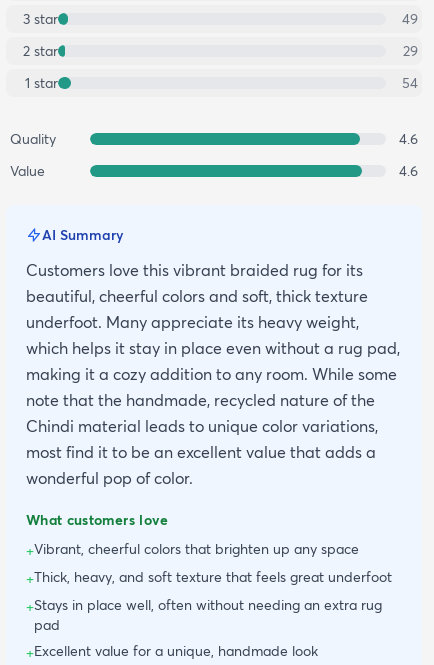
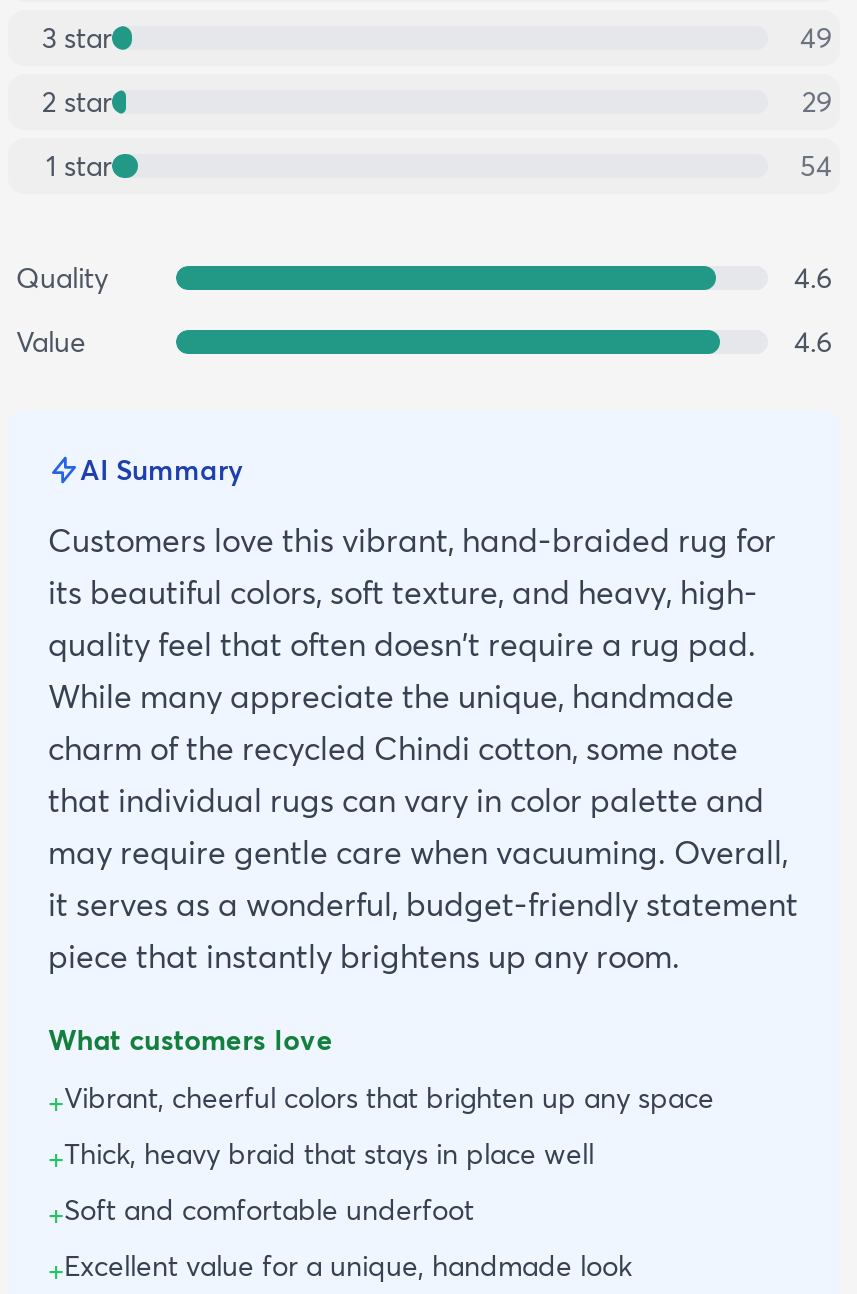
[26,260,400,488] Customers love this vibrant braided rug for its | beautiful, cheerful colors and soft, thick texture | underfoot. Many appreciate its heavy weight, | which helps it stay in place even without a rug pad, | making it a cozy addition to any room. While some | note that the handmade, recycled nature of the | Chindi material leads to unique color variations, | most find it to be an excellent value that adds a | wonderful pop of color. -> [48,519,798,975] Customers love this vibrant, hand-braided rug for | its beautiful colors, soft texture, and heavy, high- | quality feel that often doesn't require a rug pad. | While many appreciate the unique, handmade | charm of the recycled Chindi cotton, some note | that individual rugs can vary in color palette and | may require gentle care when vacuuming. Overall, | it serves as a wonderful, budget-friendly statement | piece that instantly brightens up any room.
[26,568,392,634] +Thick, heavy, and soft texture that feels great underfoot | +Stays in place well, often without needing an extra rug | pad -> [48,1135,594,1231] +Thick, heavy braid that stays in place well | +Soft and comfortable underfoot

